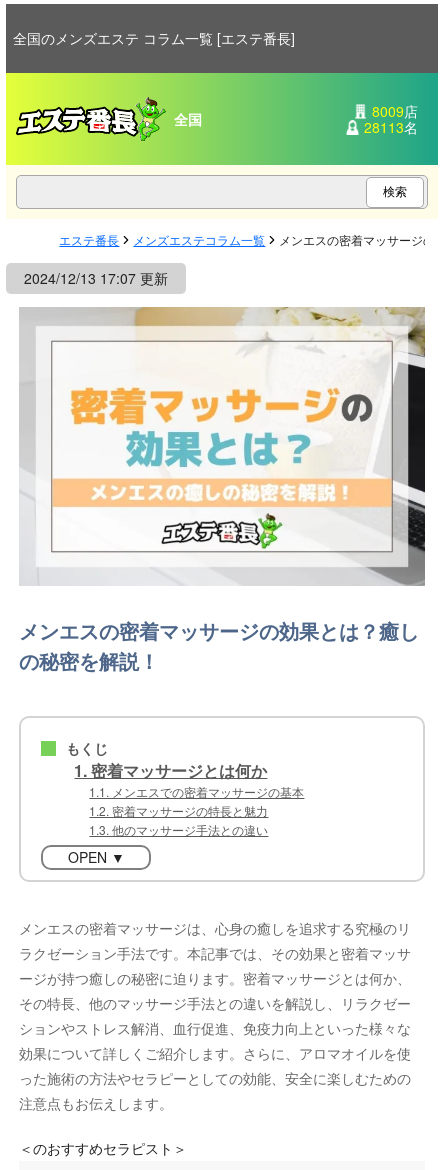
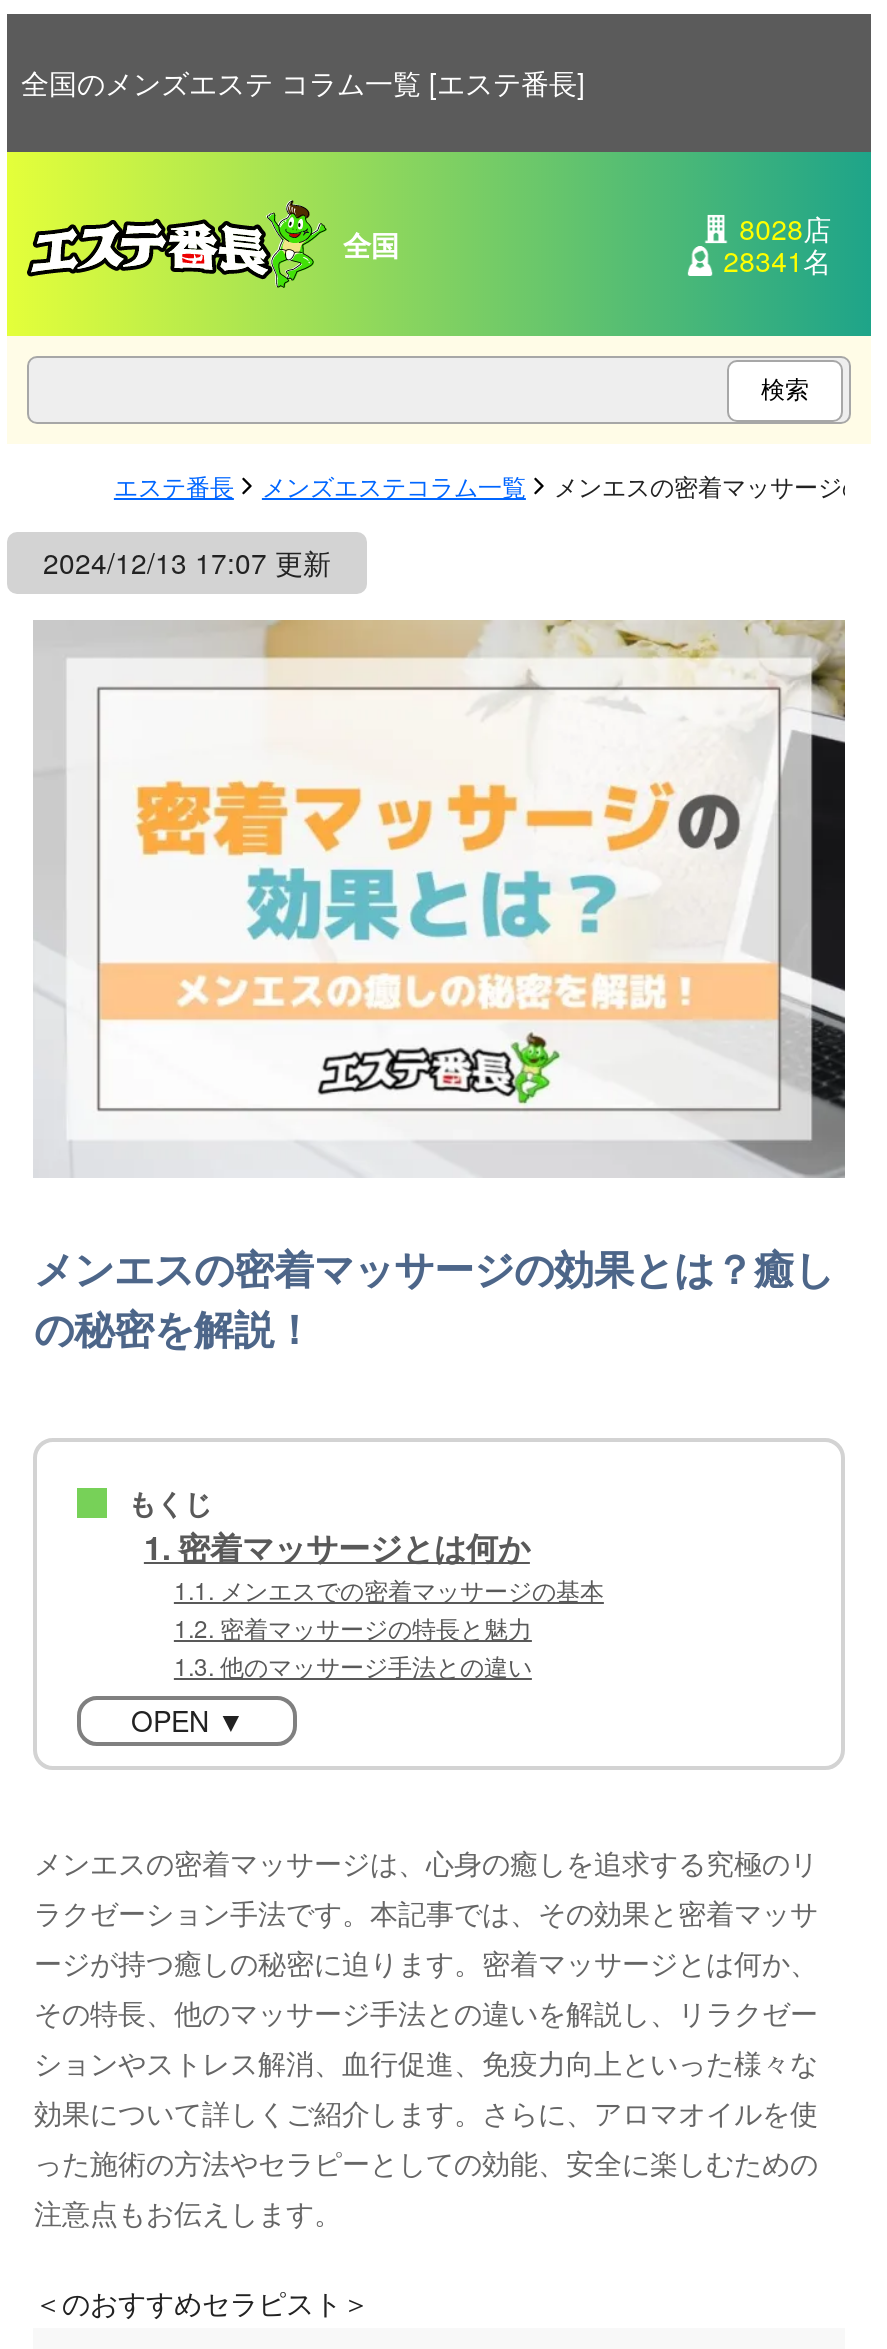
[372,101,418,121] 8009店 -> [739,208,831,248] 8028店
[364,117,418,137] 28113名 -> [723,240,831,280] 28341名

